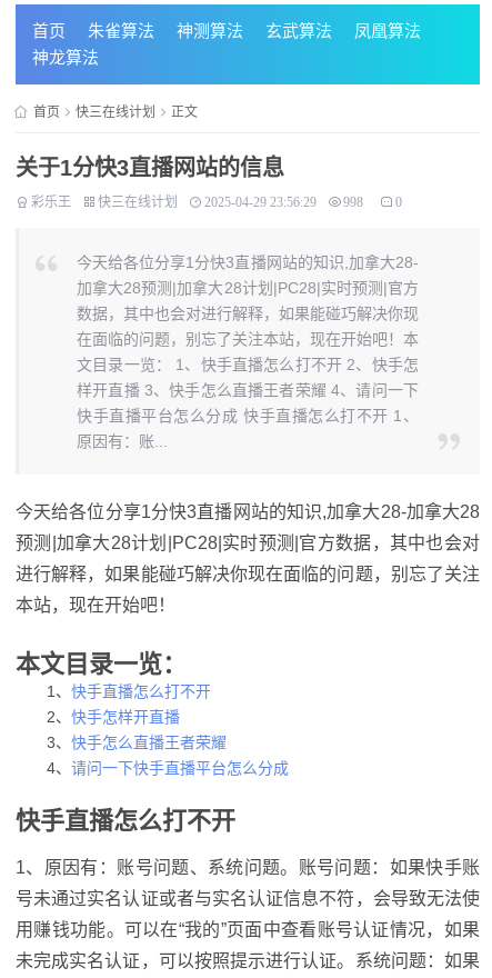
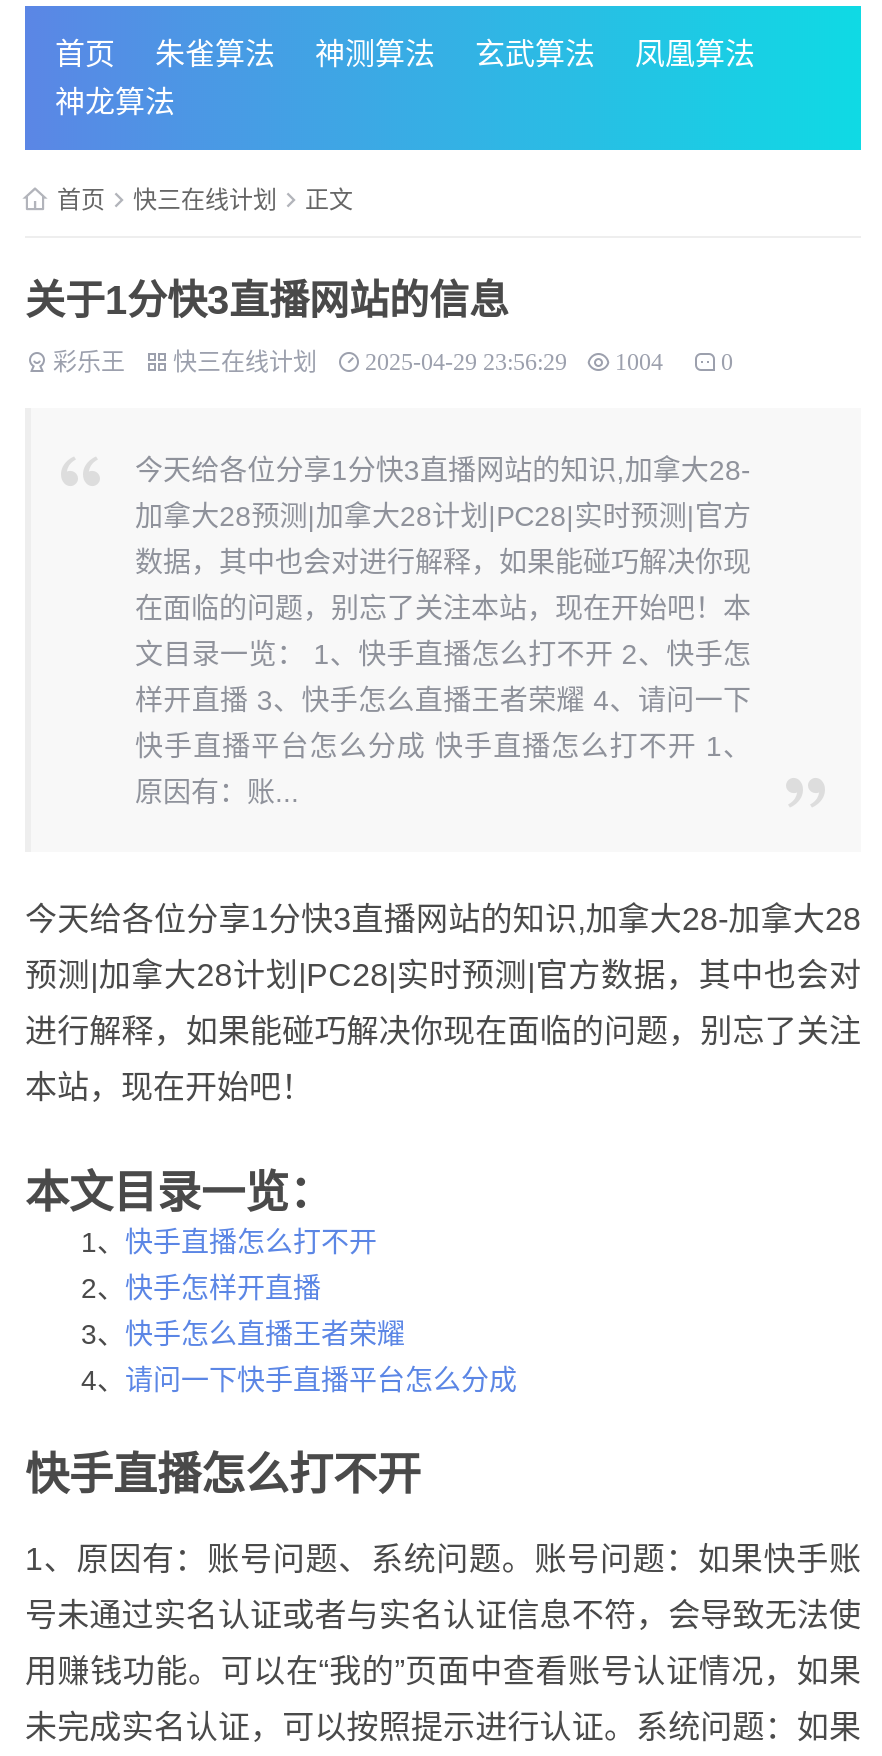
[31,193,363,207] 彩乐王 快三在线计划 2025-04-29 23:56:29 998 -> [53,346,663,370] 彩乐王 快三在线计划 2025-04-29 23:56:29 1004

